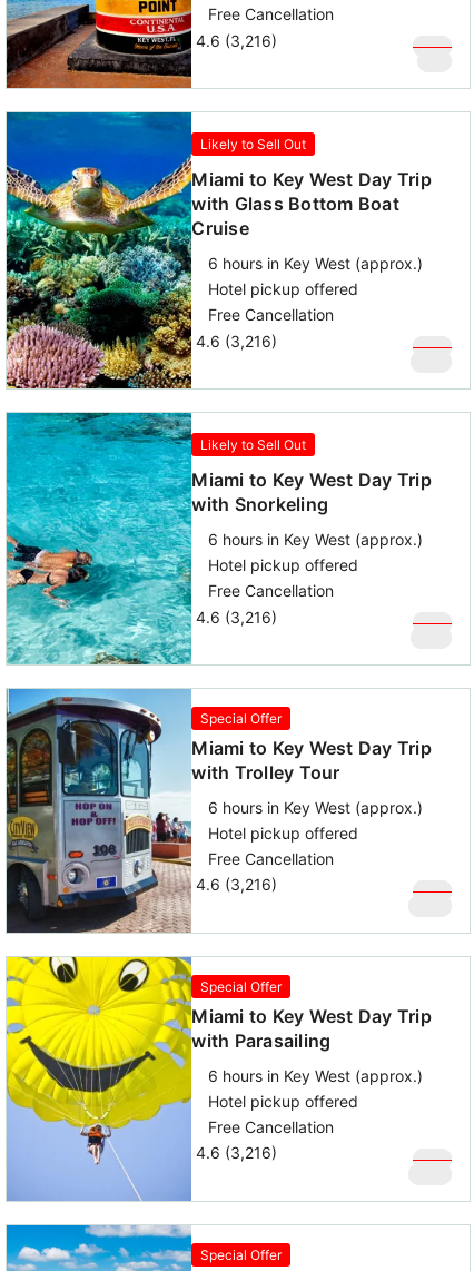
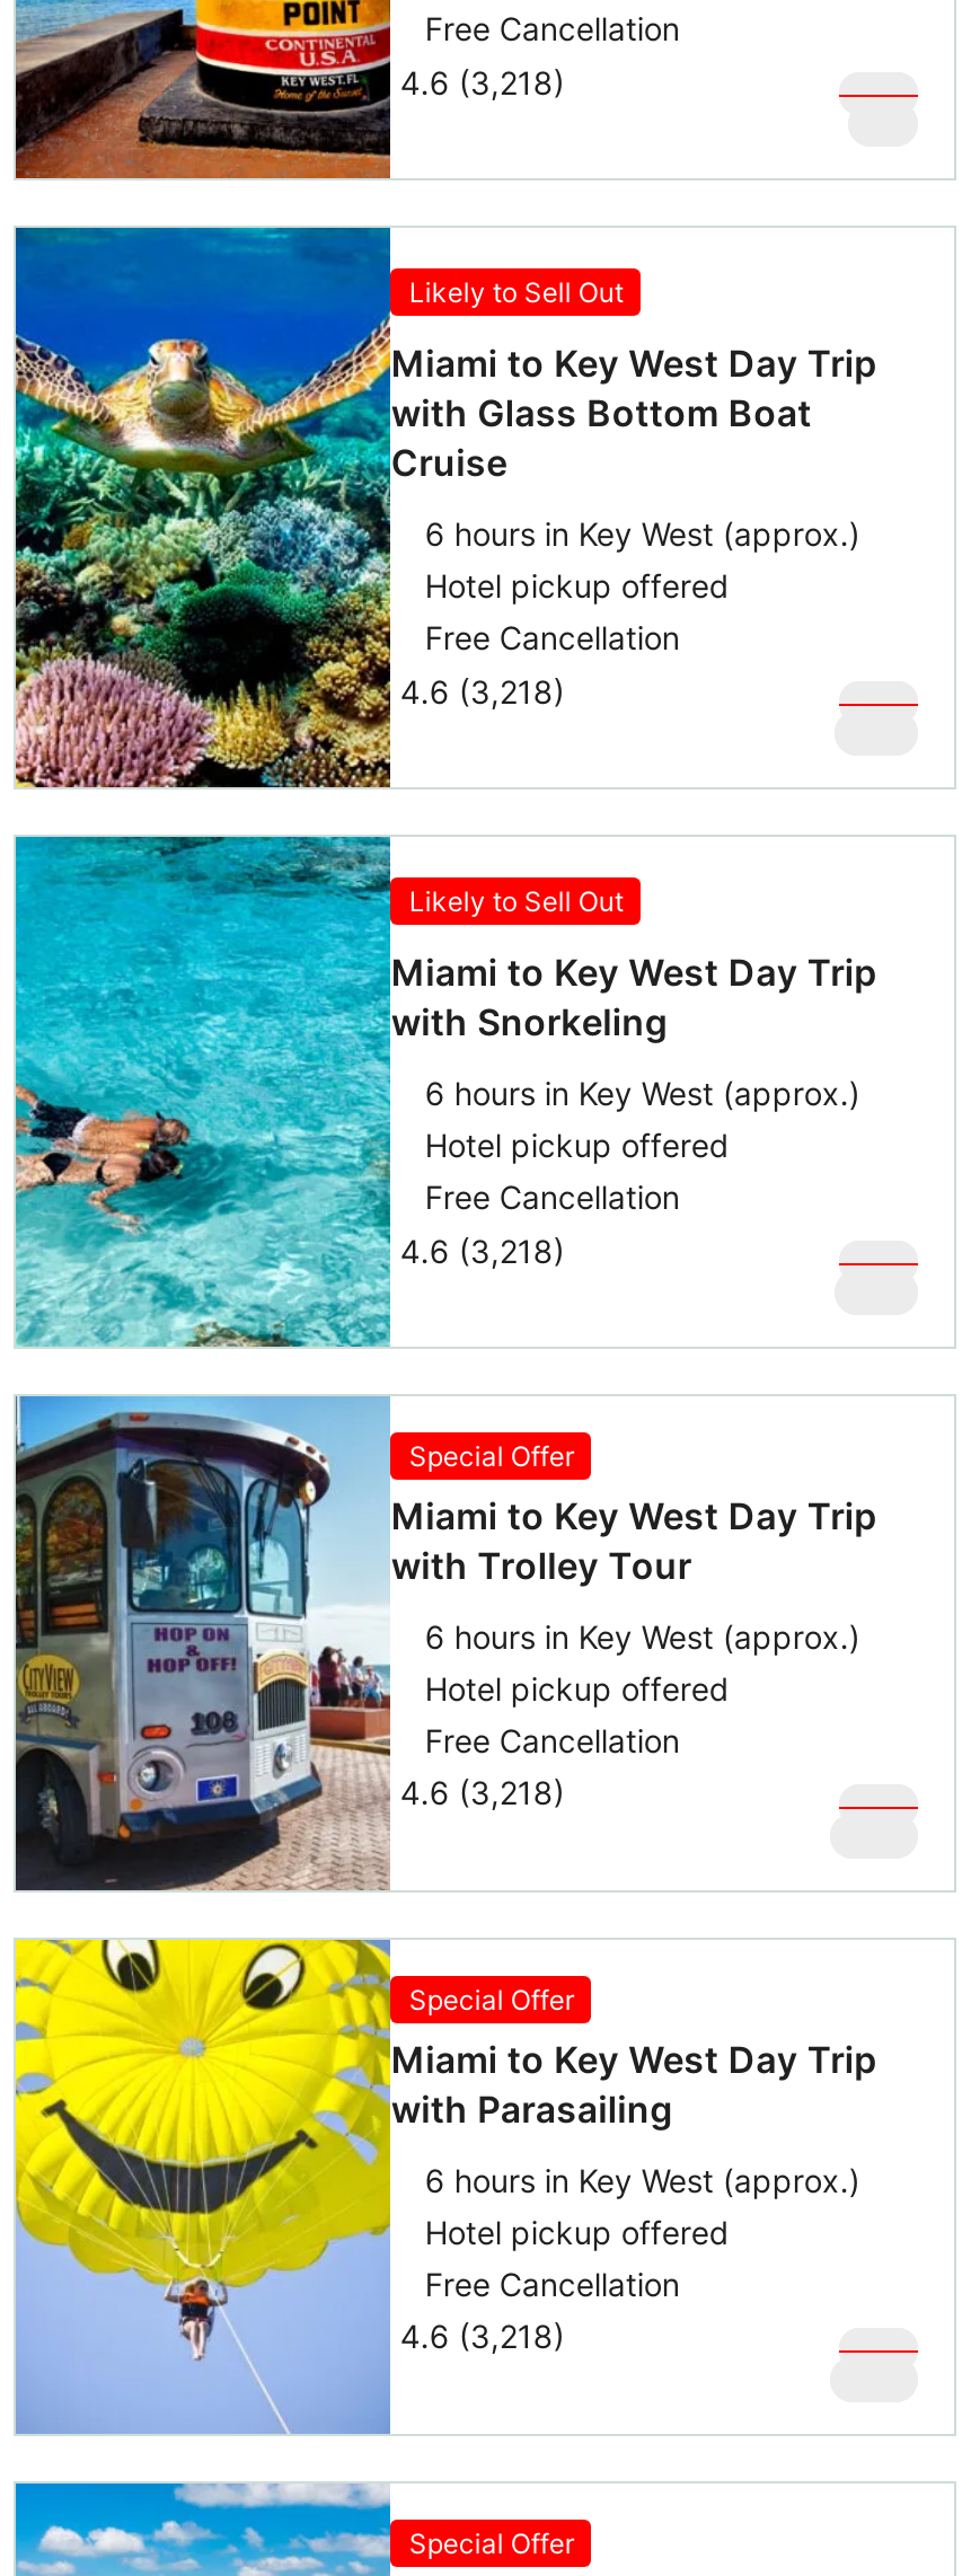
[192,31,278,50] 4.6 (3,216) -> [391,63,565,101] 4.6 (3,218)
[192,331,278,350] 4.6 (3,216) -> [391,672,565,710] 4.6 (3,218)
[192,607,278,626] 4.6 (3,216) -> [391,1231,565,1269] 4.6 (3,218)
[192,875,278,894] 4.6 (3,216) -> [391,1774,565,1812] 4.6 (3,218)
[192,1143,278,1162] 4.6 (3,216) -> [391,2317,565,2356] 4.6 (3,218)

